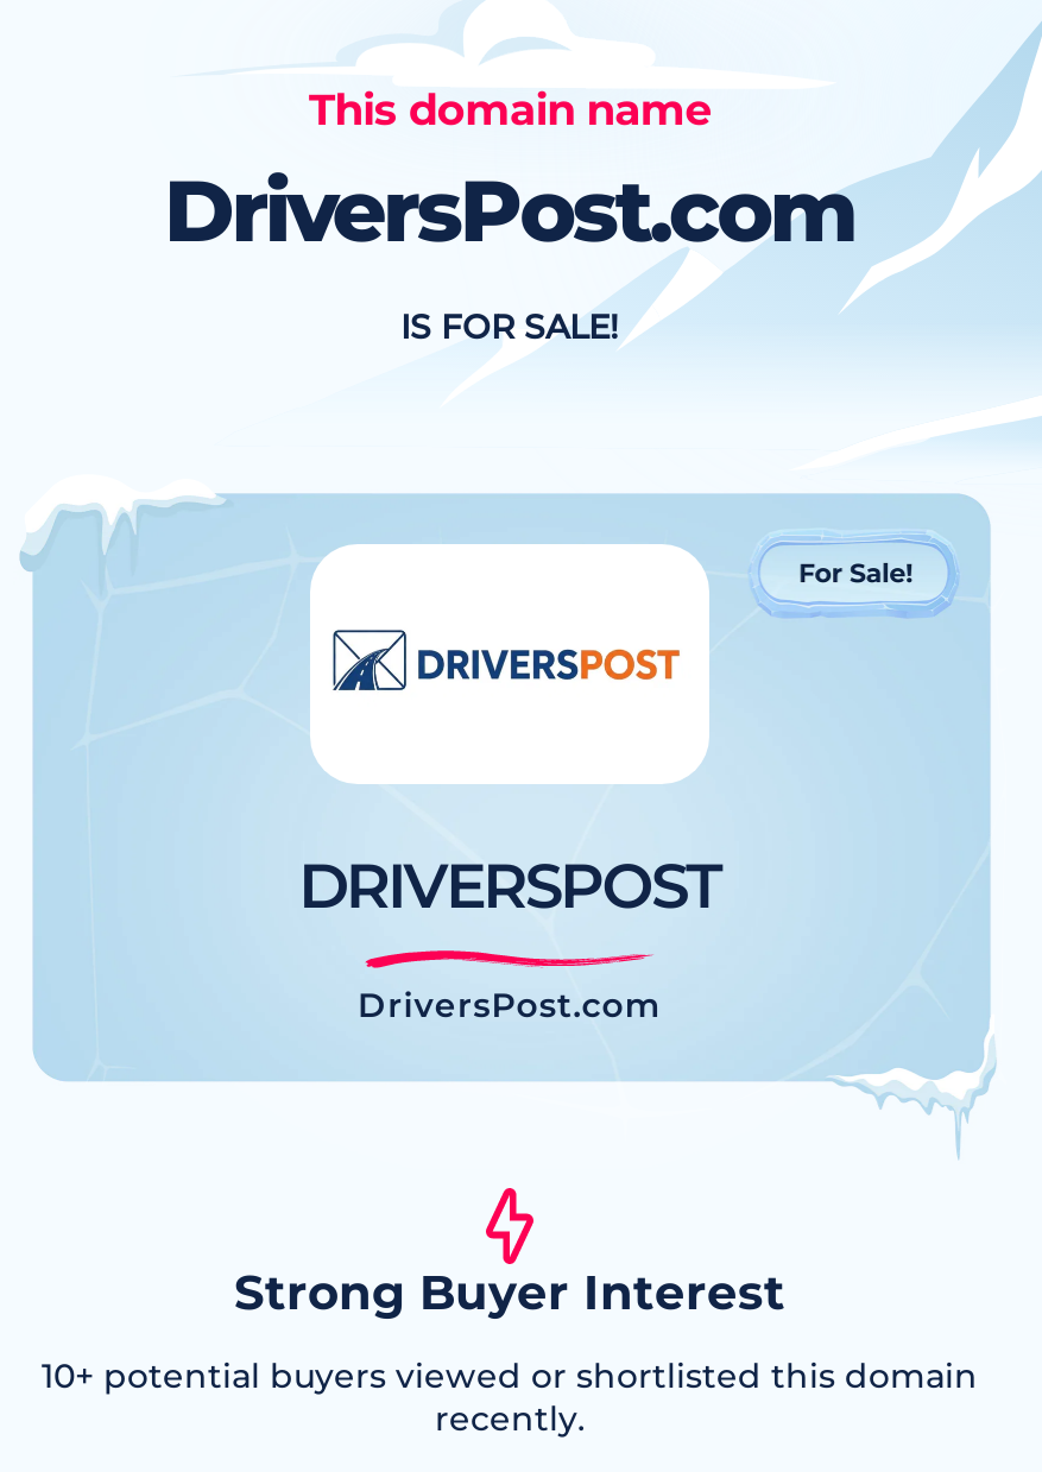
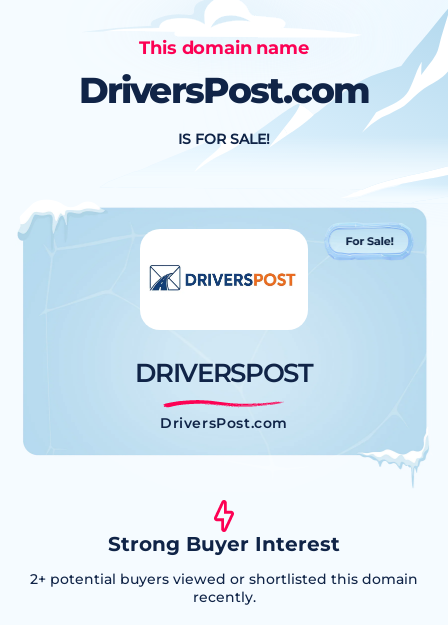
[42,1354,978,1397] 10+ potential buyers viewed or shortlisted this domain -> [30,570,418,588] 2+ potential buyers viewed or shortlisted this domain

